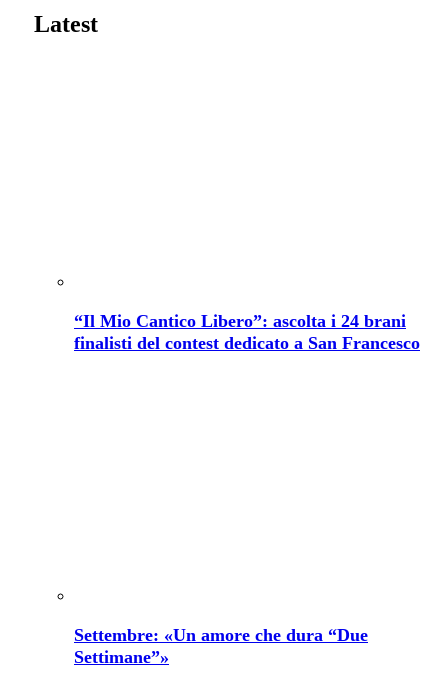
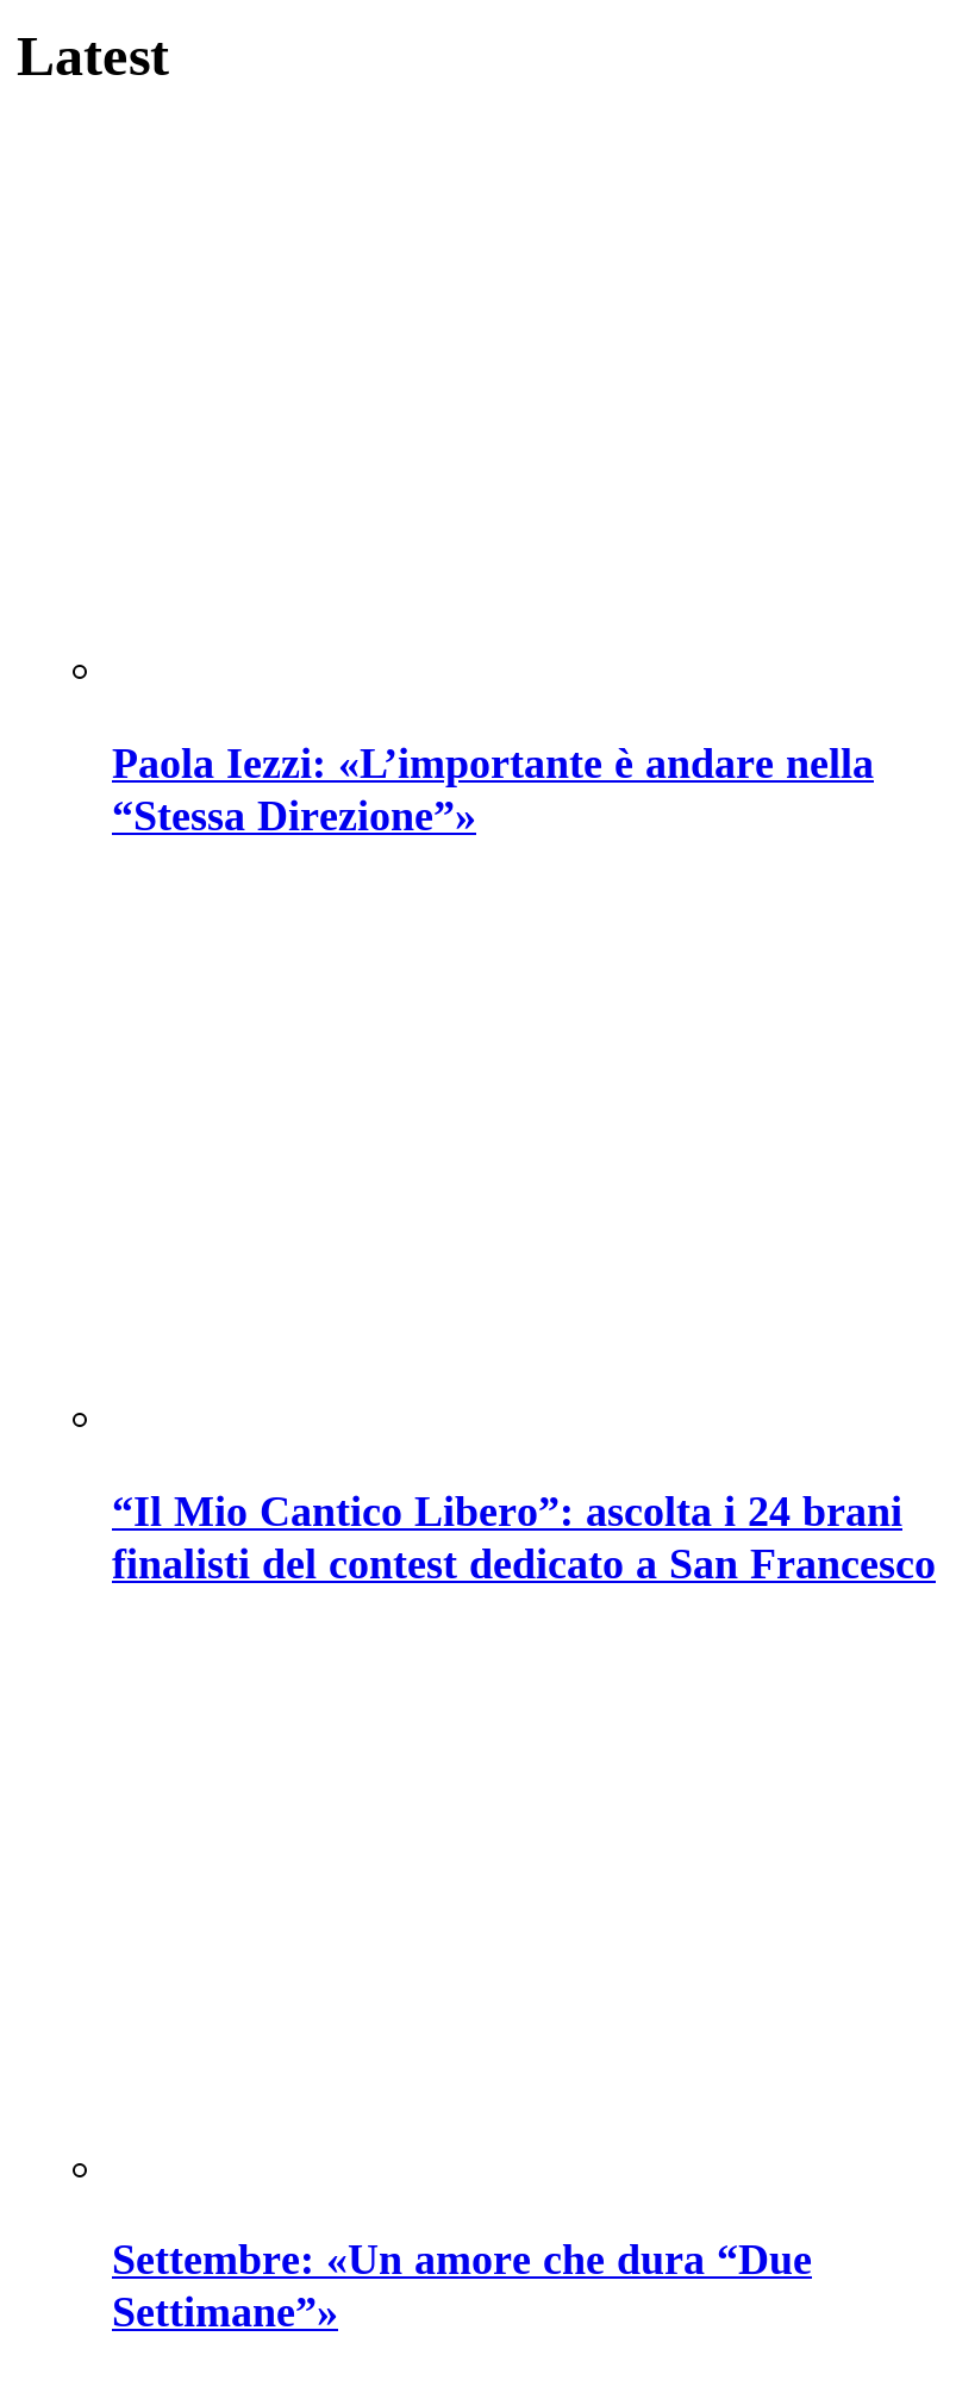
none -> [112,739,874,839] Paola Iezzi: «L’importante è andare nella | “Stessa Direzione”»

